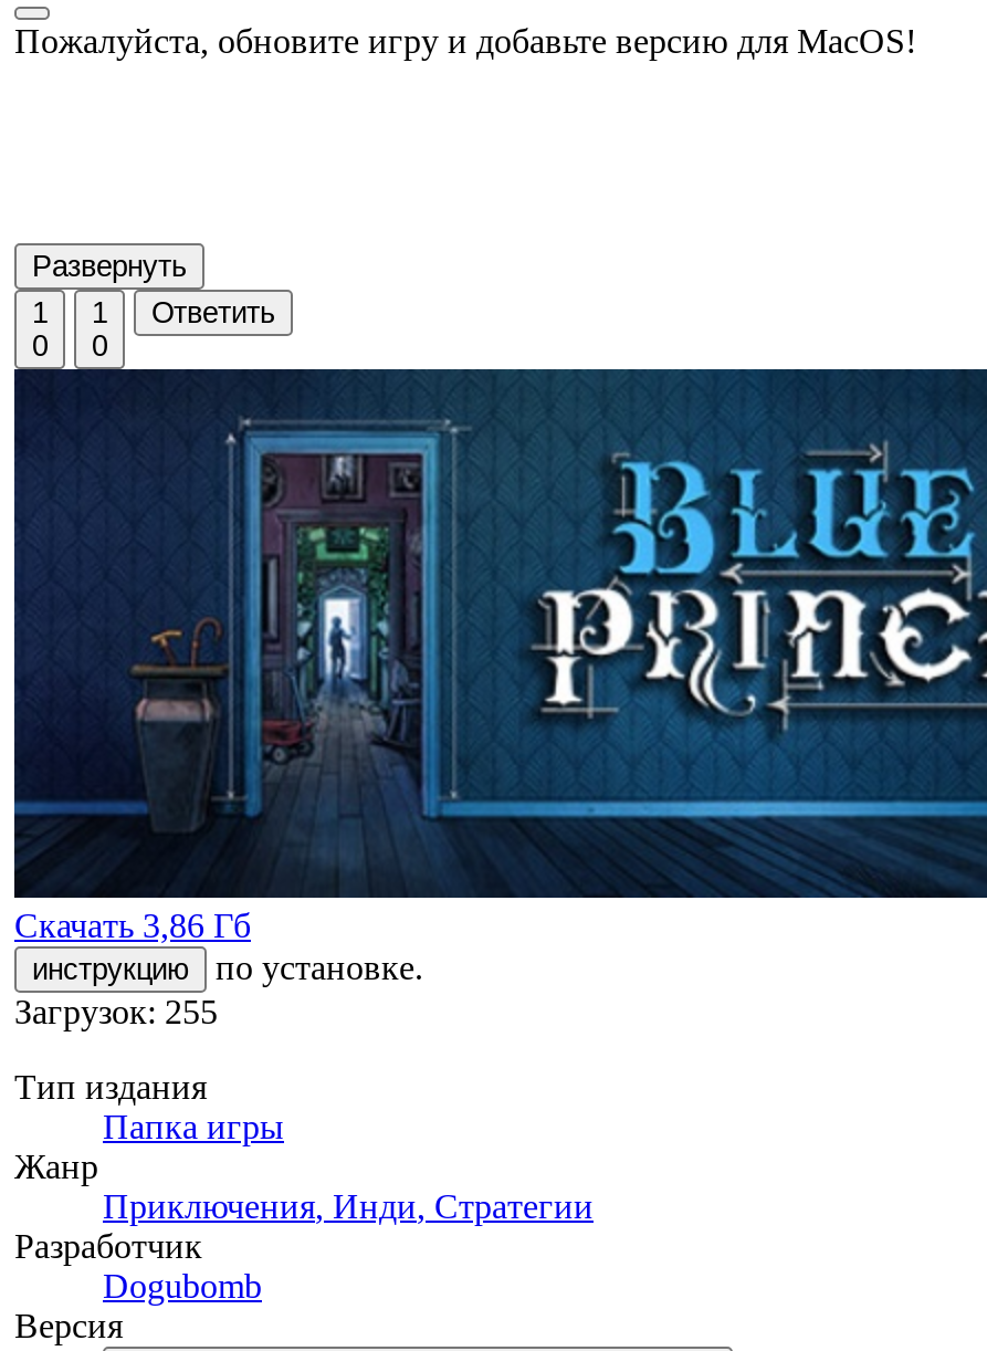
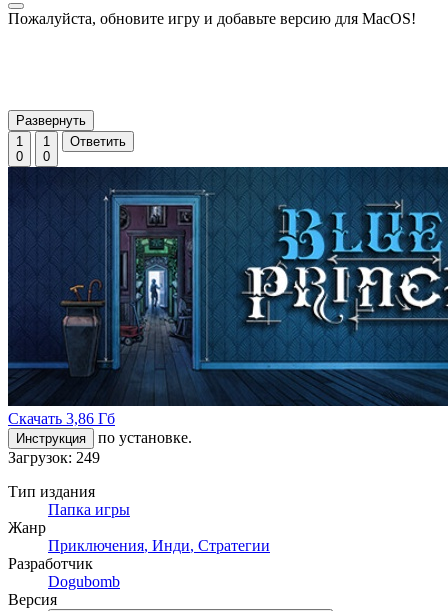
[32,948,423,986] инструкцию по установке. -> [16,429,192,446] Инструкция по установке.
[14,992,218,1030] Загрузок: 255 -> [8,449,100,466] Загрузок: 249

